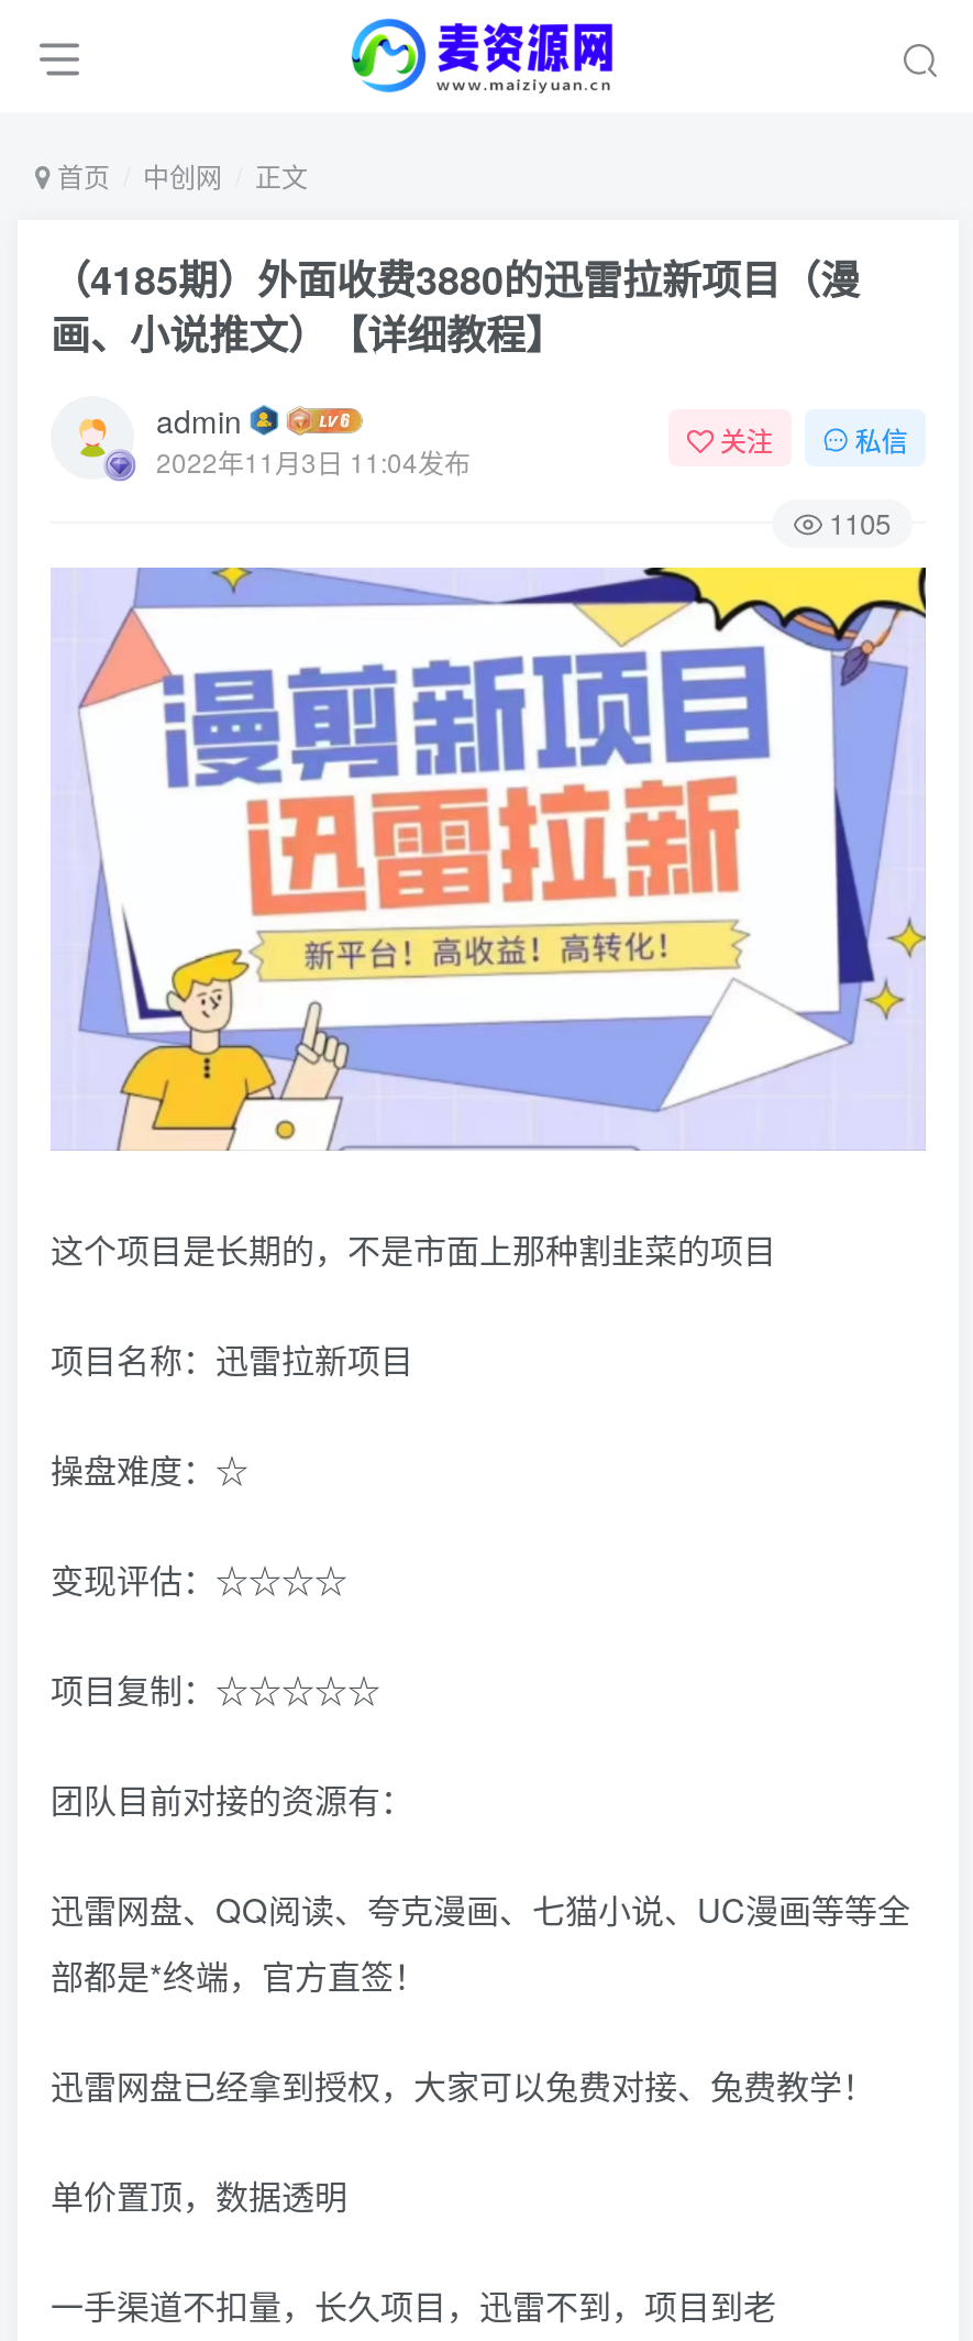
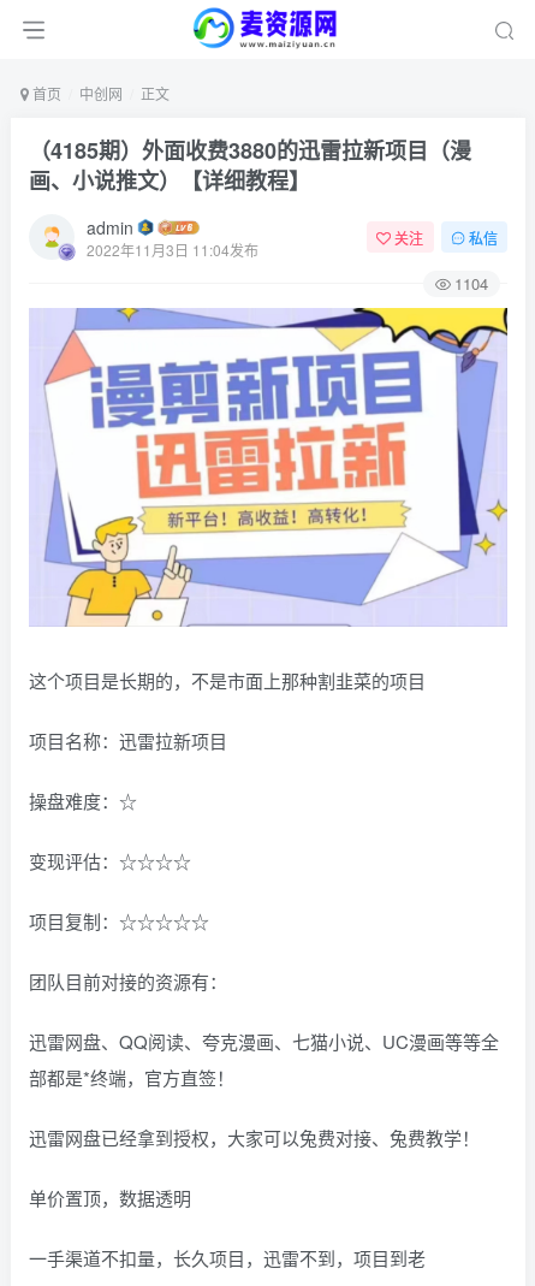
[829,502,891,543] 1105 -> [454,272,488,295] 1104

